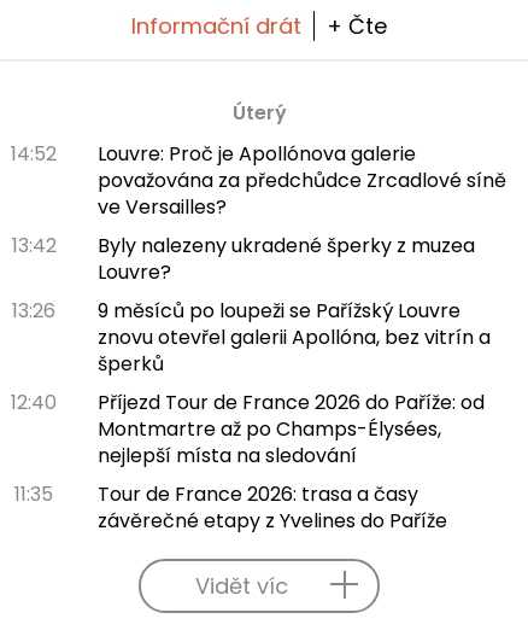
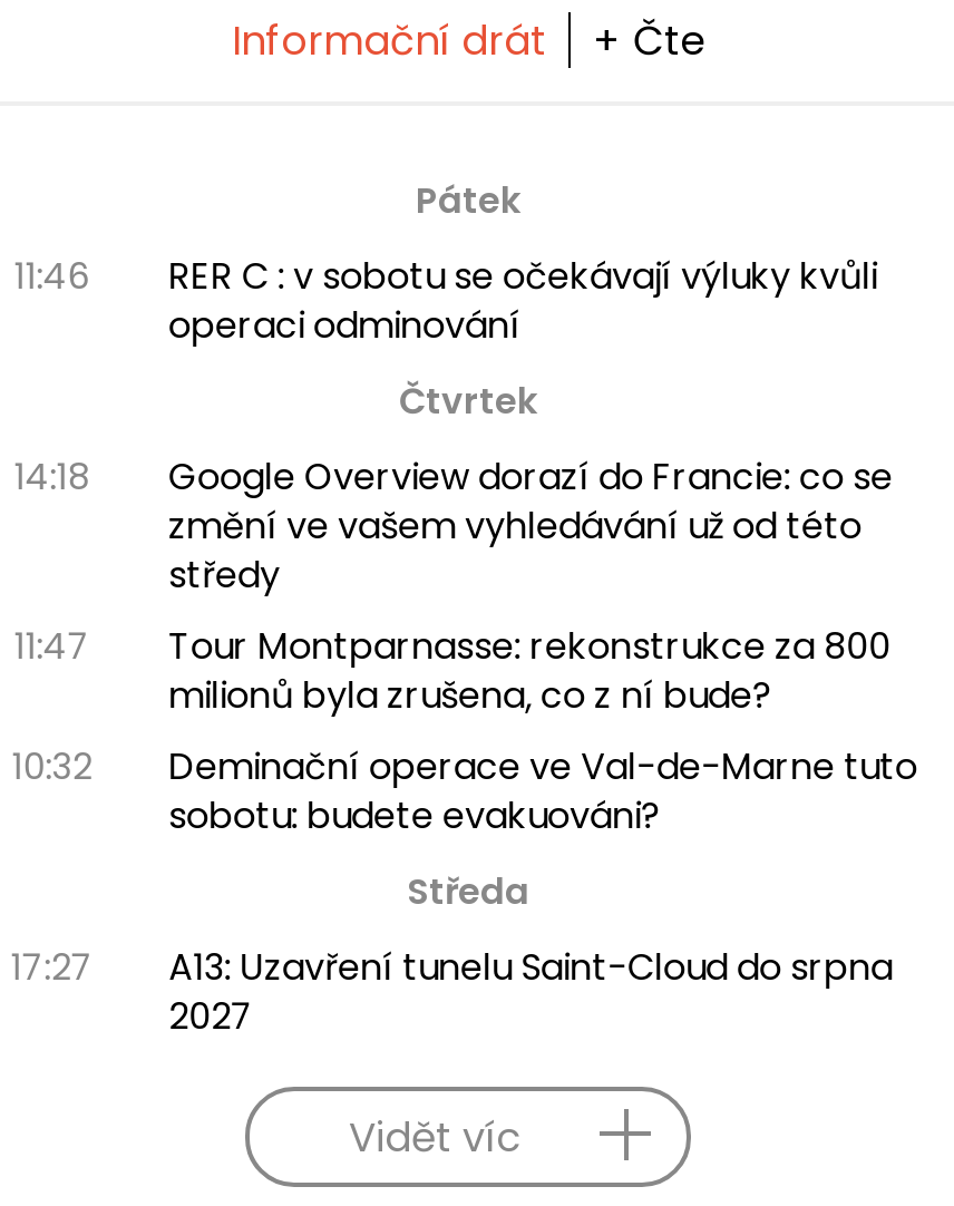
[11,98,506,534] Úterý | 14:52 | Louvre: Proč je Apollónova galerie | považována za předchůdce Zrcadlové síně | ve Versailles? | 13:42 | Byly nalezeny ukradené šperky z muzea | Louvre? | 13:26 | 9 měsíců po loupeži se Pařížský Louvre | znovu otevřel galerii Apollóna, bez vitrín a | šperků | 12:40 | Příjezd Tour de France 2026 do Paříže: od | Montmartre až po Champs-Élysées, | nejlepší místa na sledování | 11:35 | Tour de France 2026: trasa a časy | závěrečné etapy z Yvelines do Paříže -> [11,174,918,1041] Pátek | 11:46 | RER C : v sobotu se očekávají výluky kvůli | operaci odminování | Čtvrtek | 14:18 | Google Overview dorazí do Francie: co se | změní ve vašem vyhledávání už od této | středy | 11:47 | Tour Montparnasse: rekonstrukce za 800 | milionů byla zrušena, co z ní bude? | 10:32 | Deminační operace ve Val-de-Marne tuto | sobotu: budete evakuováni? | Středa | 17:27 | A13: Uzavření tunelu Saint-Cloud do srpna | 2027

